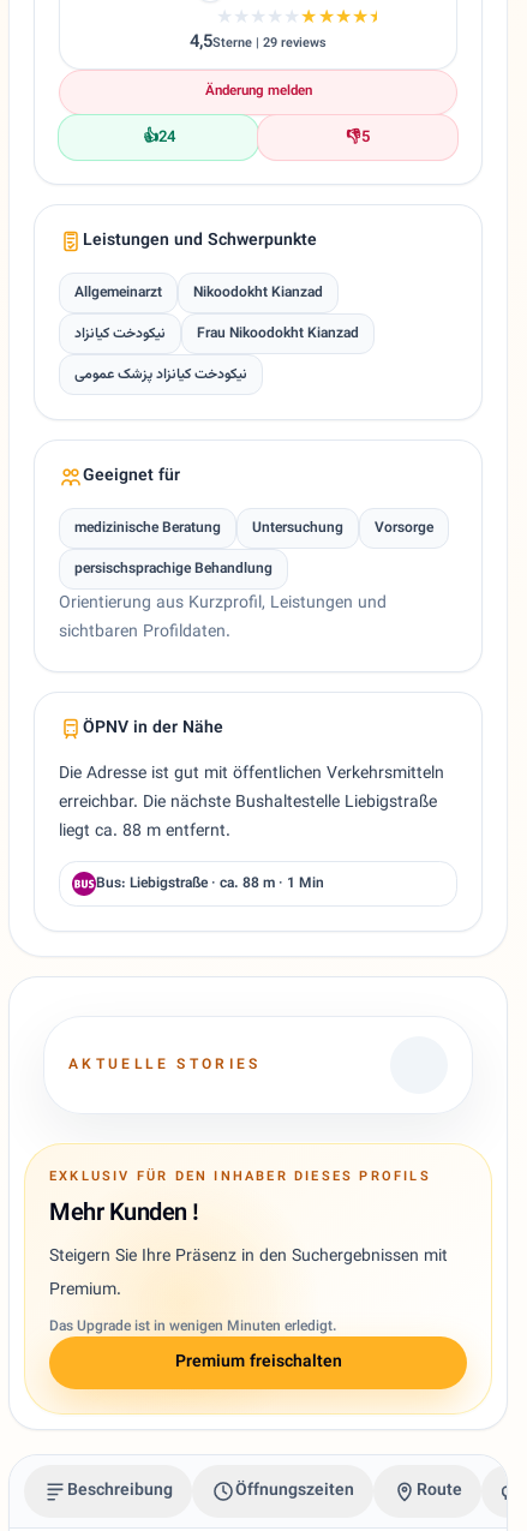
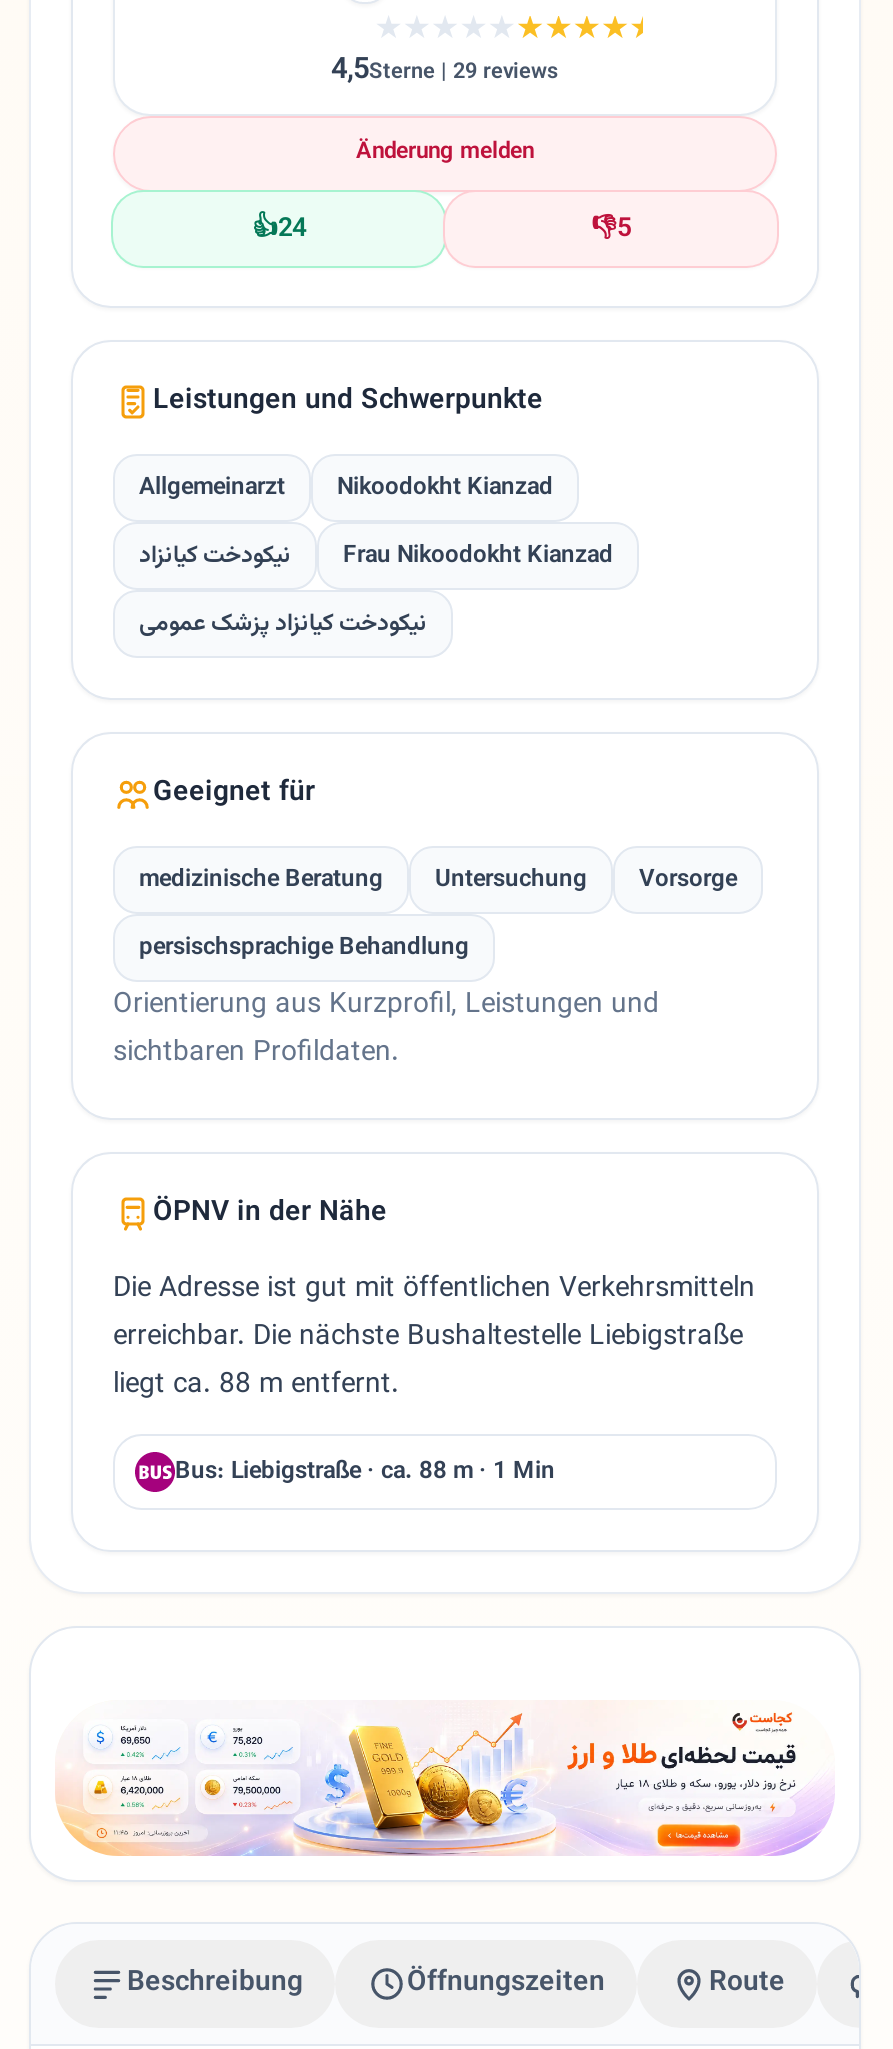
[68,1055,261,1076] AKTUELLE STORIES -> none
[49,1168,448,1377] EXKLUSIV FÜR DEN INHABER DIESES PROFILS | Mehr Kunden ! | Steigern Sie Ihre Präsenz in den Suchergebnissen mit | Premium. | Das Upgrade ist in wenigen Minuten erledigt. | Premium freischalten -> none
[24,1198,492,1415] [image] -> [57,1710,835,1858] [image]

